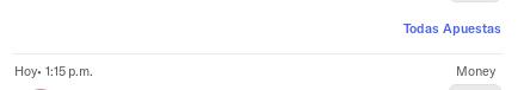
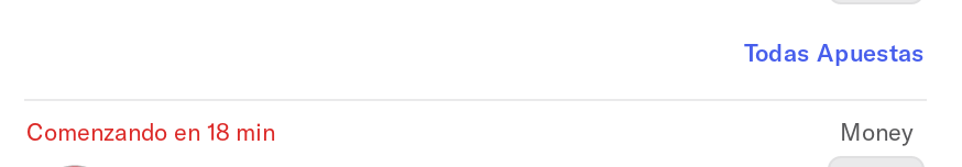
[14,63,93,79] Hoy• 1:15 p.m. -> [26,116,275,147] Comenzando en 18 min

